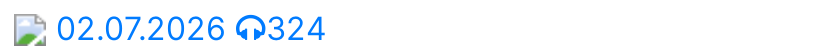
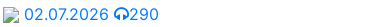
[56,7,326,47] 02.07.2026 324 -> [24,4,159,24] 02.07.2026 290

